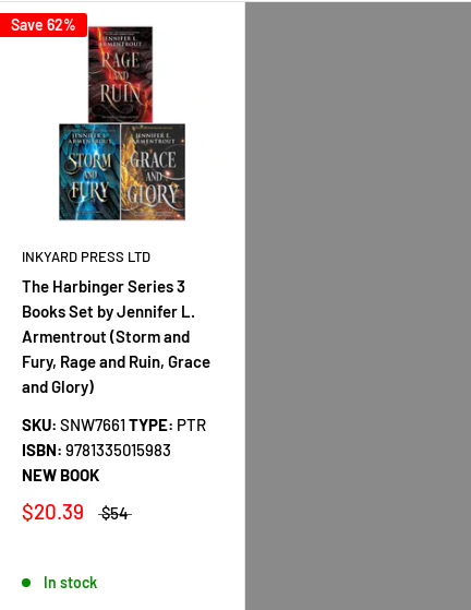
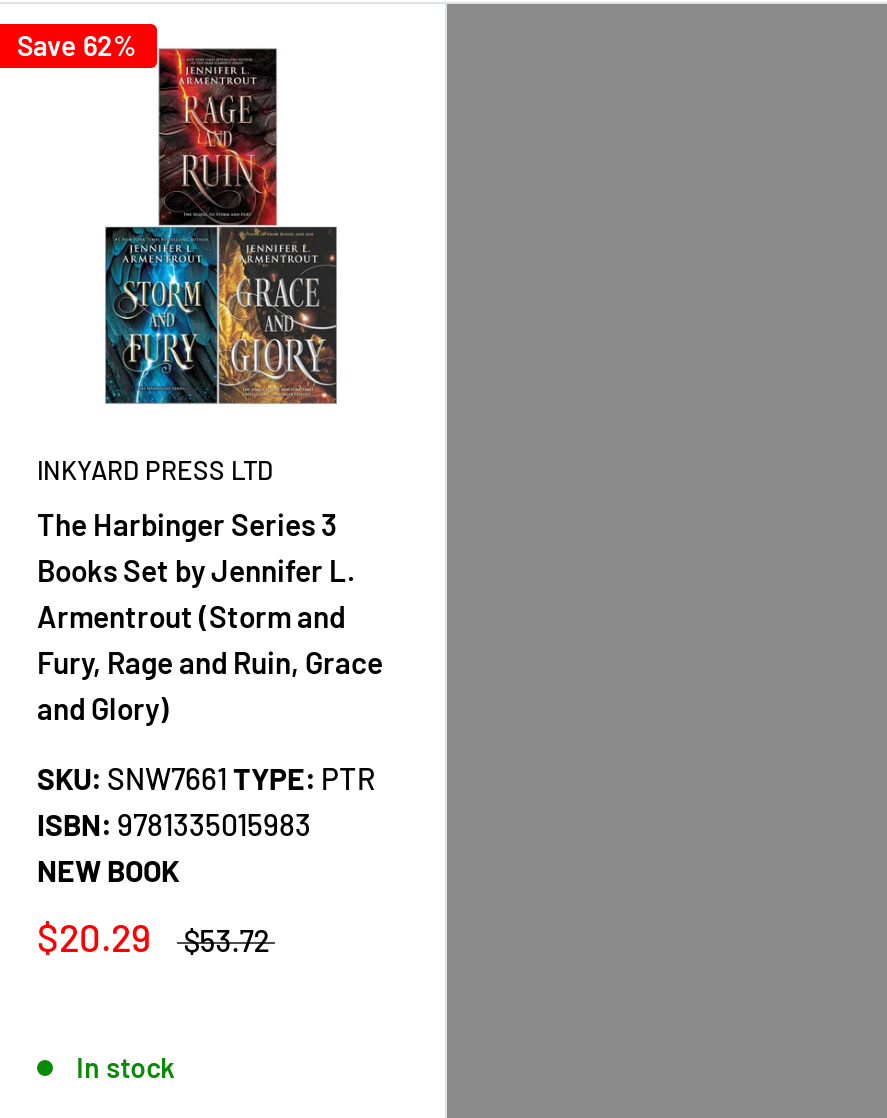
[22,499,84,524] $20.39 -> [37,914,151,960] $20.29
[102,503,129,523] $54 -> [184,922,270,958] $53.72

